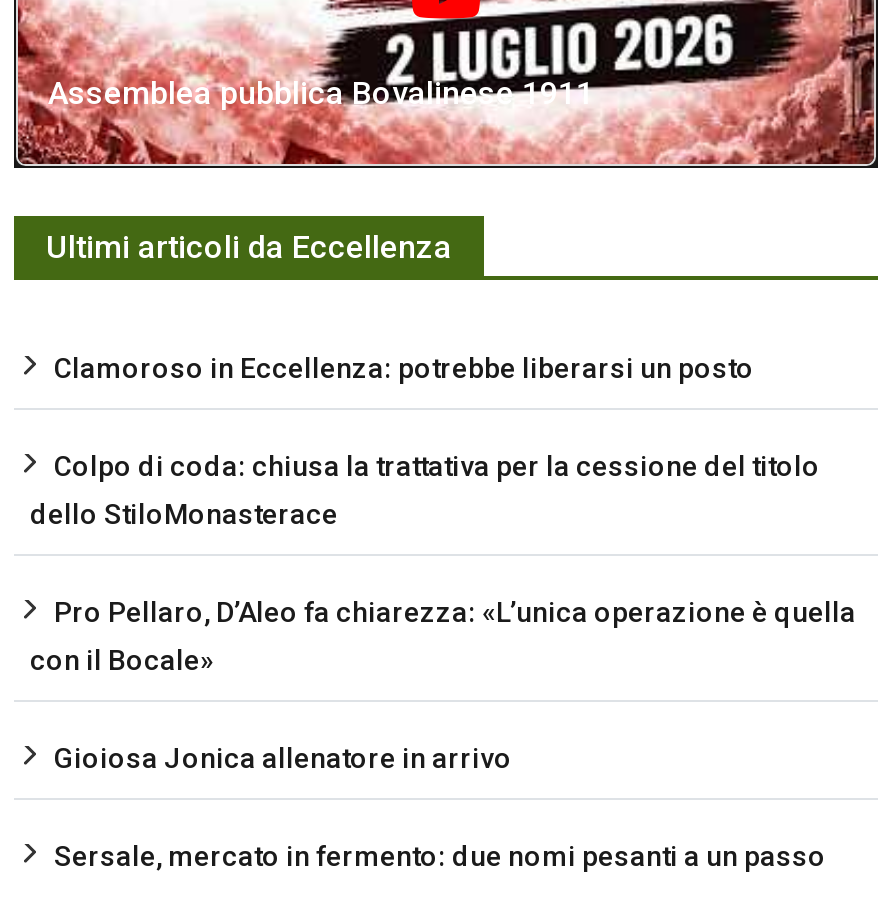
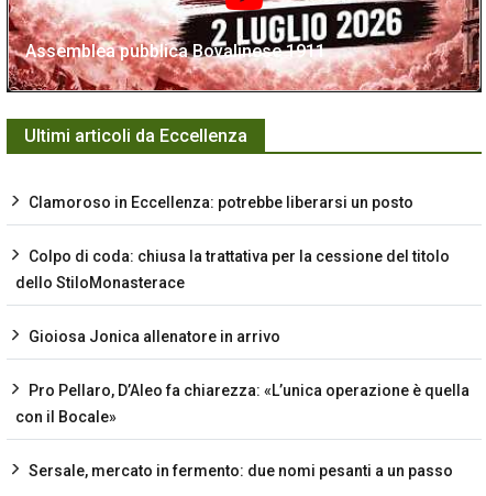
moved [30,596,856,676] -> [15,382,470,426]: Pro Pellaro, D’Aleo fa chiarezza: «L’unica operazione è quella | con il Bocale»
moved [54,742,512,774] -> [29,328,280,345]: Gioiosa Jonica allenatore in arrivo

